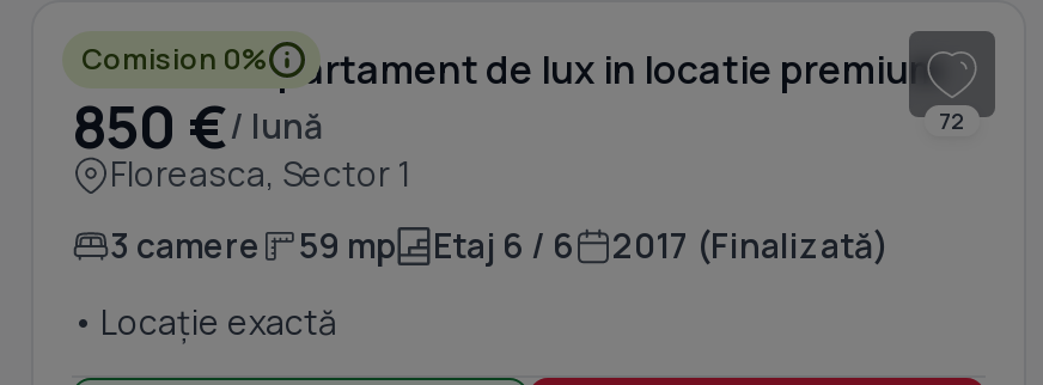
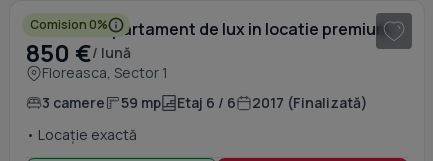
[939,105,965,136] 72 -> none

